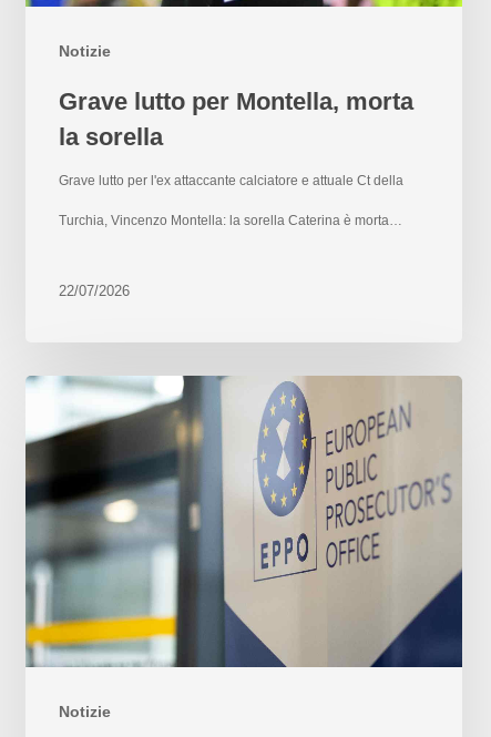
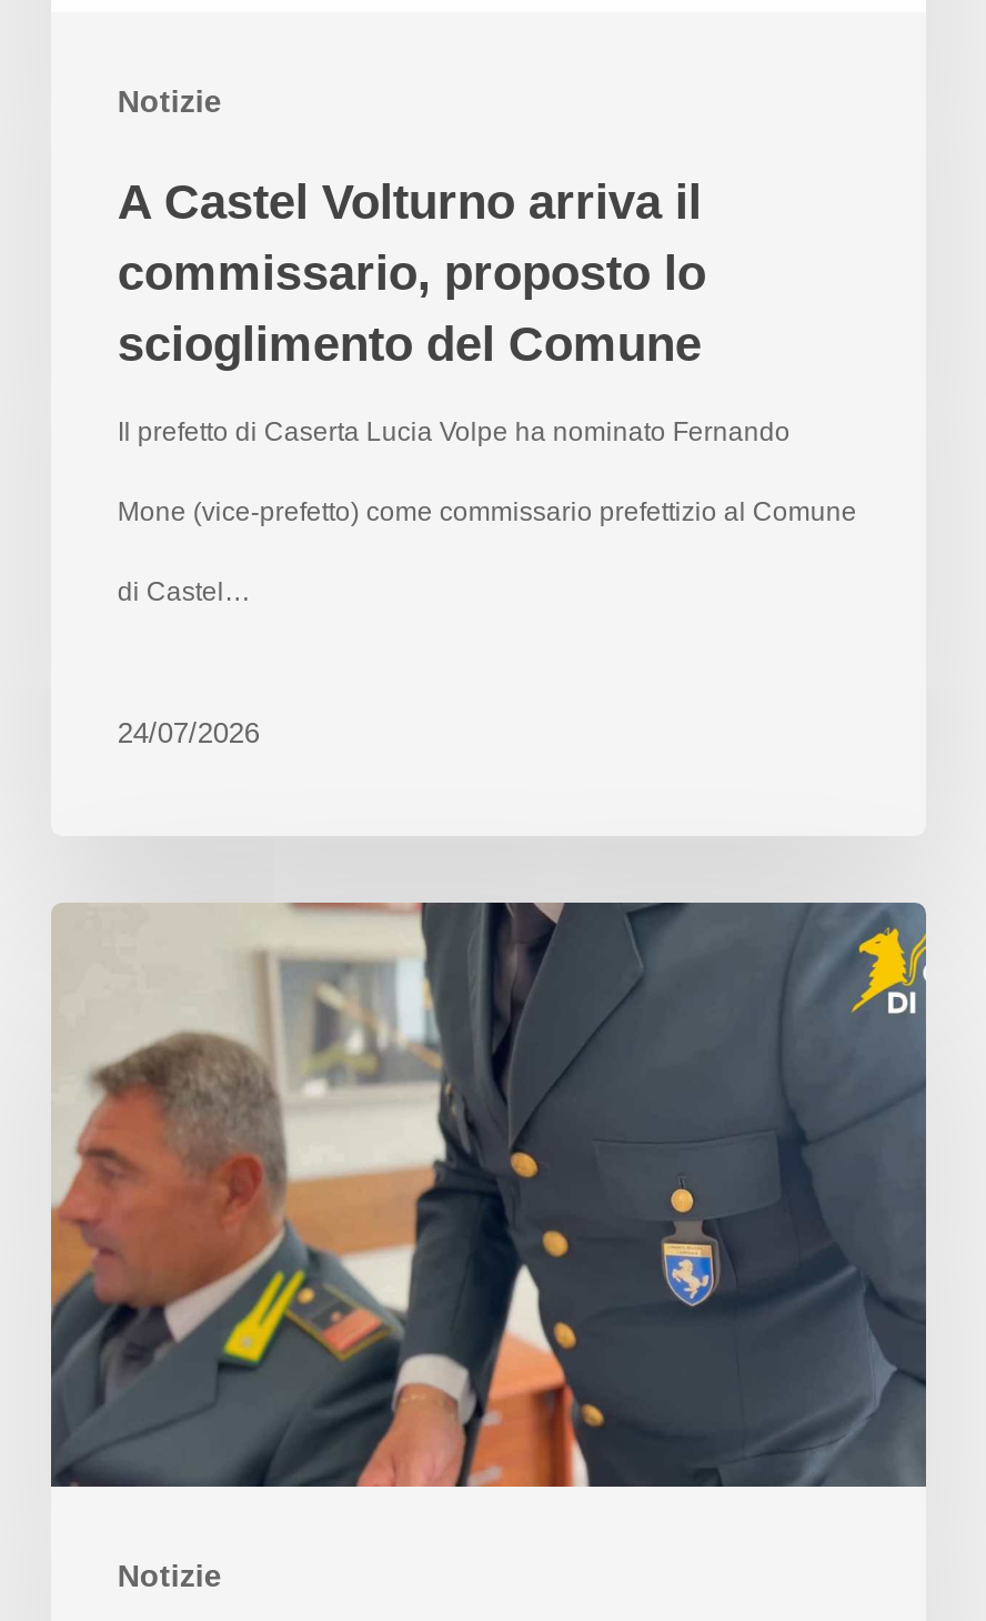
[59,87,413,228] Grave lutto per Montella, morta | la sorella | Grave lutto per l'ex attaccante calciatore e attuale Ct della | Turchia, Vincenzo Montella: la sorella Caterina è morta… -> [117,174,857,607] A Castel Volturno arriva il | commissario, proposto lo | scioglimento del Comune | Il prefetto di Caserta Lucia Volpe ha nominato Fernando | Mone (vice-prefetto) come commissario prefettizio al Comune | di Castel…
[59,282,130,299] 22/07/2026 -> [117,715,260,748] 24/07/2026
[24,375,462,668] [image] -> [49,900,926,1489] [image]

